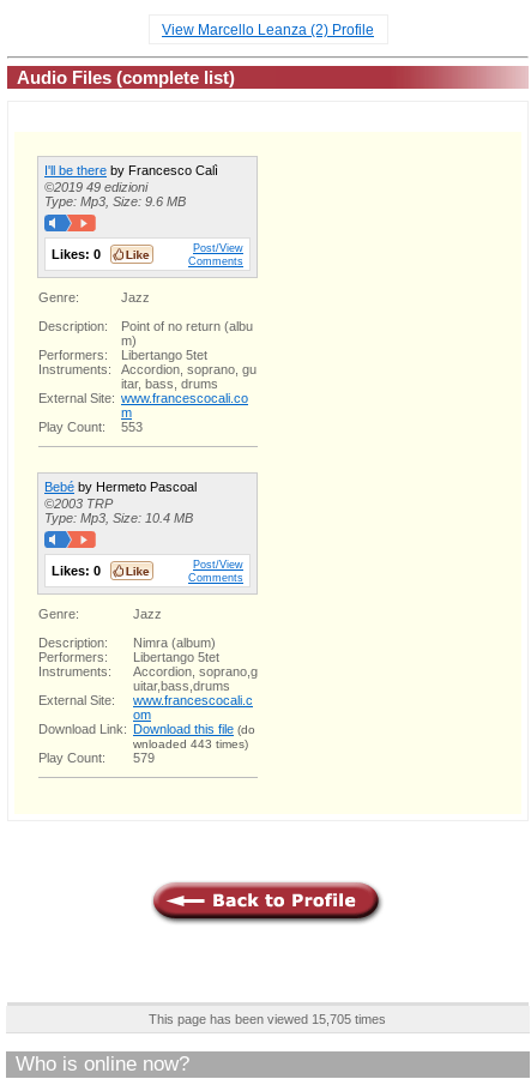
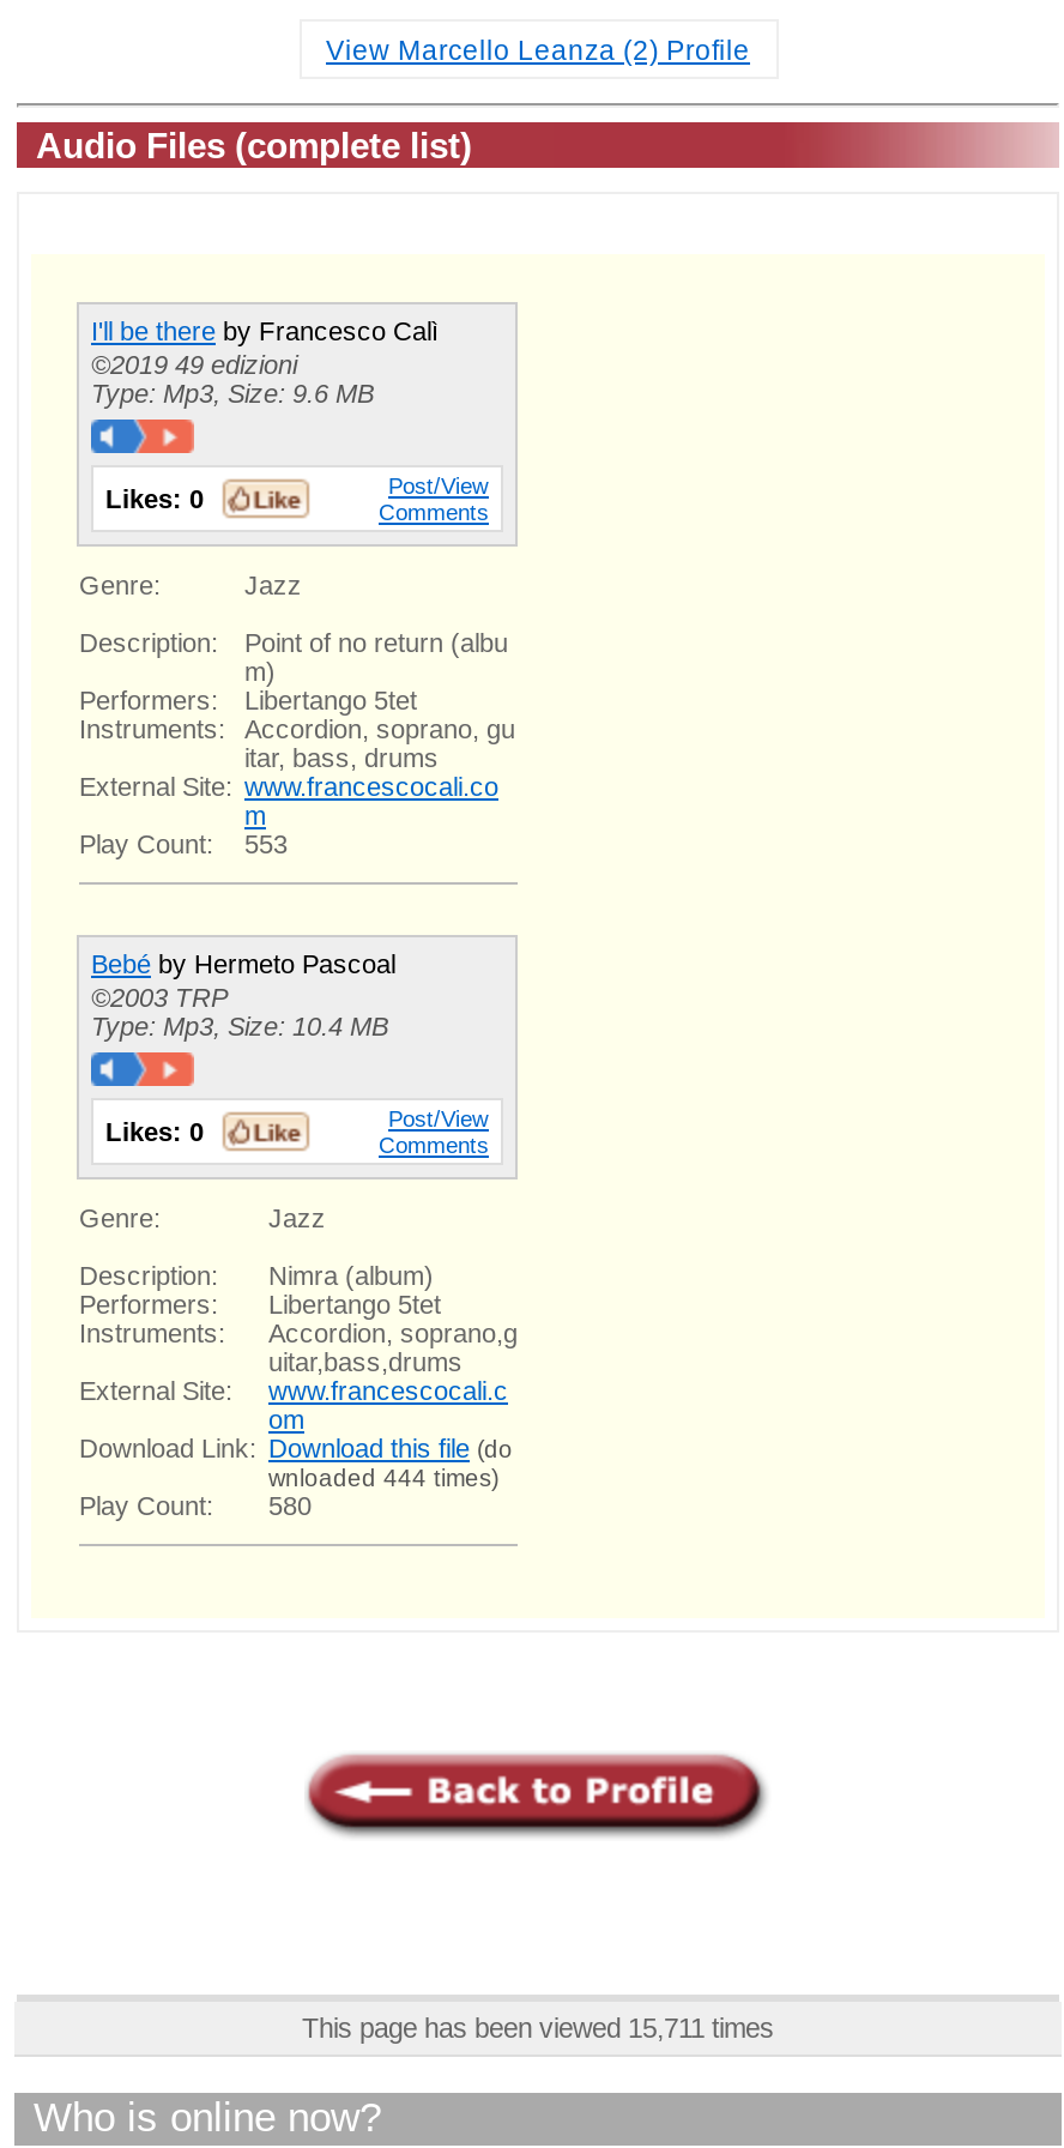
[133,737,248,750] wnloaded 443 times) -> [268,1464,498,1491] wnloaded 444 times)
[38,750,155,765] Play Count: 579 -> [79,1491,312,1519] Play Count: 580
[149,1012,387,1026] This page has been viewed 15,705 times -> [302,2014,774,2042] This page has been viewed 15,711 times

